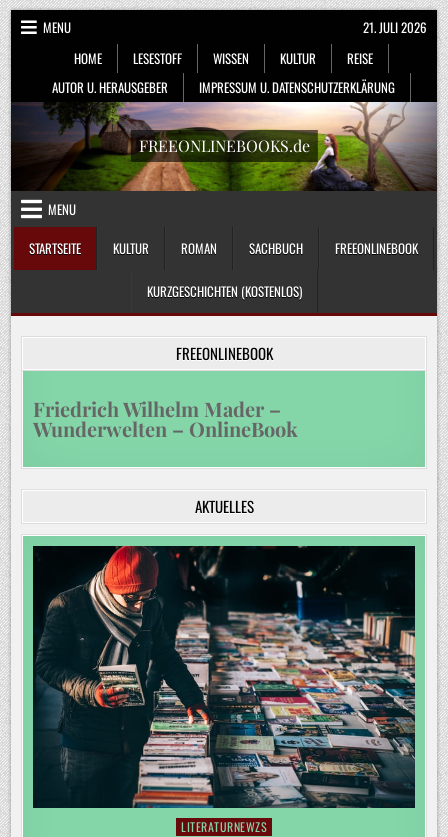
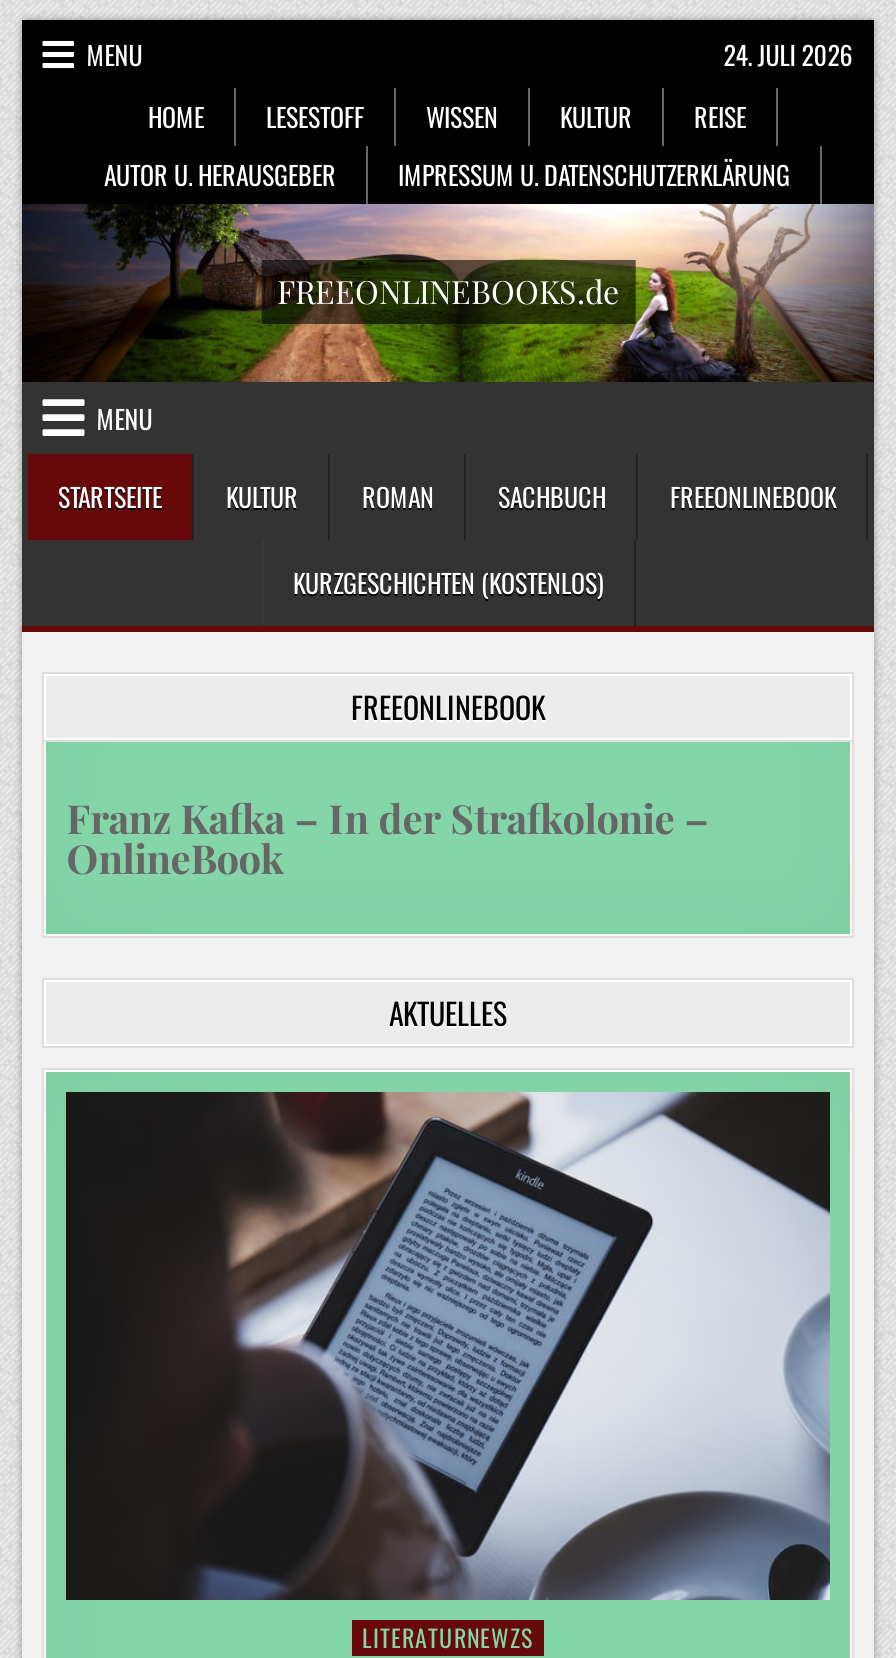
[363,17,427,37] 21. JULI 2026 -> [724,34,854,74] 24. JULI 2026
[33,395,298,442] Friedrich Wilhelm Mader – | Wunderwelten – OnlineBook -> [66,789,708,883] Franz Kafka – In der Strafkolonie – | OnlineBook
[36,545,416,809] [image] -> [76,1090,832,1602] [image]

